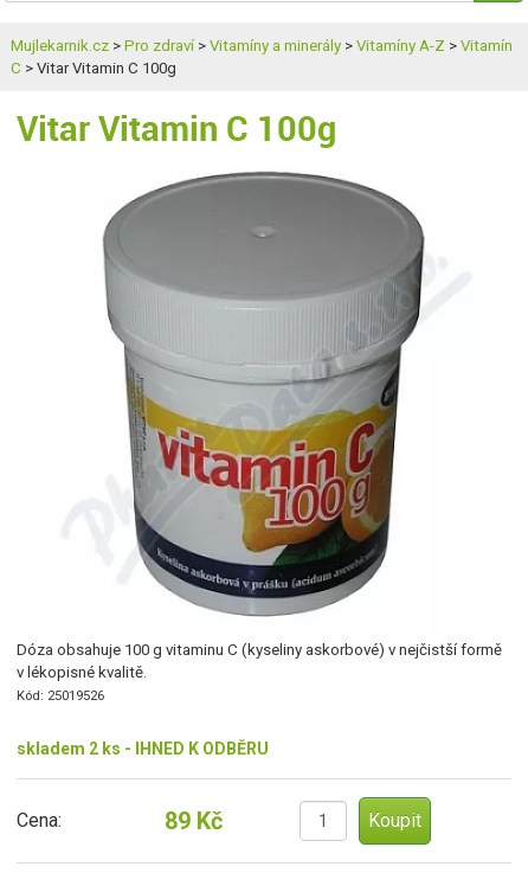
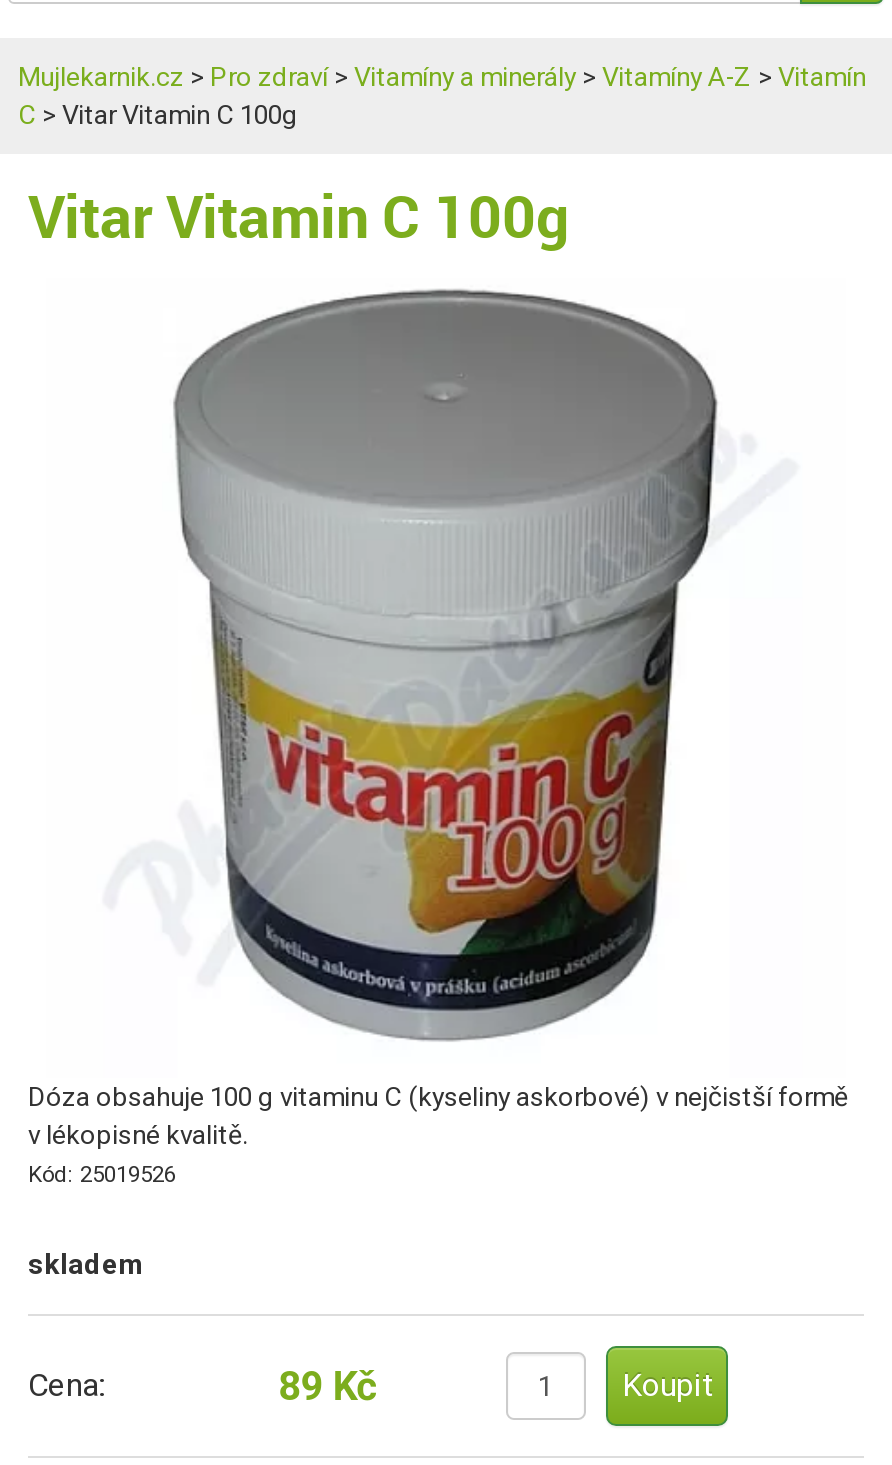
[17,739,269,758] skladem 2 ks - IHNED K ODBĚRU -> [28,1248,144,1280] skladem

